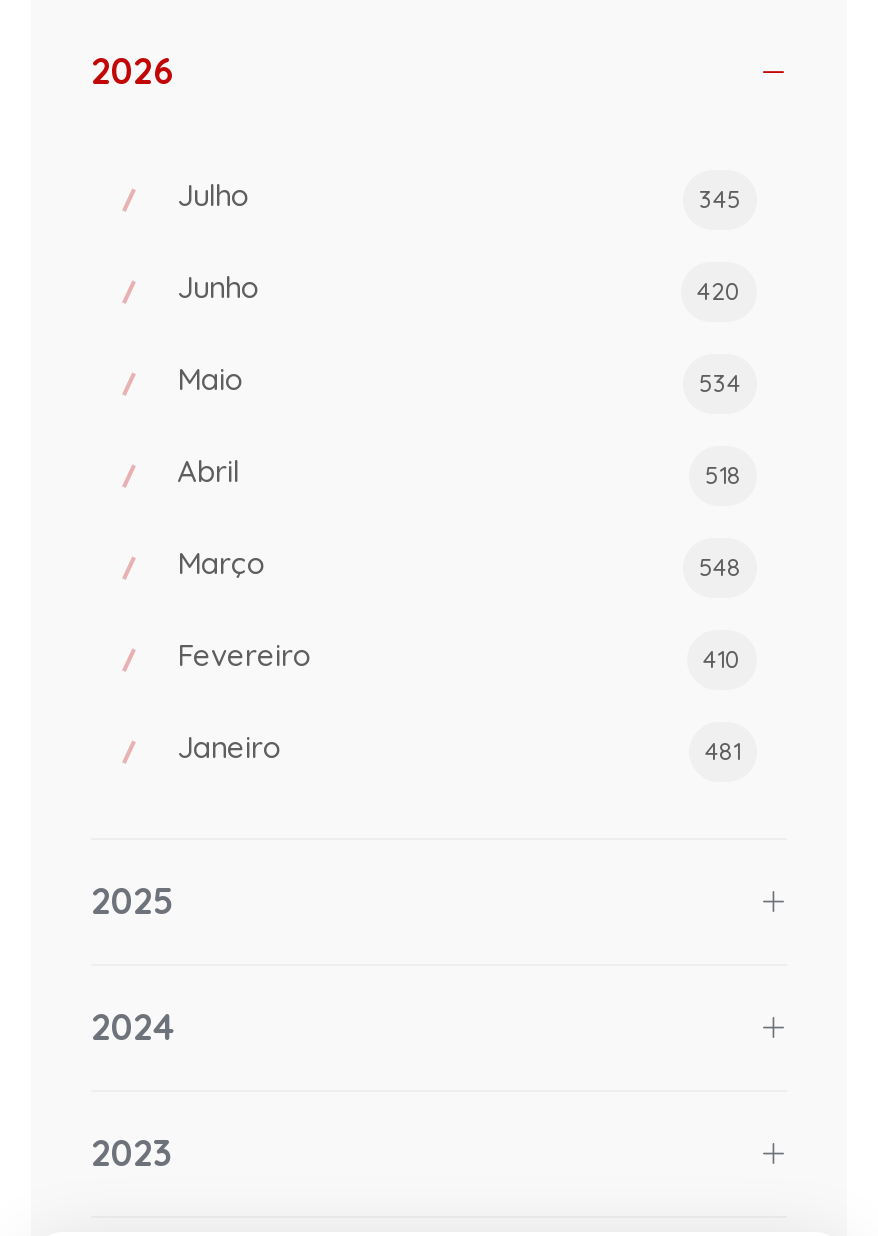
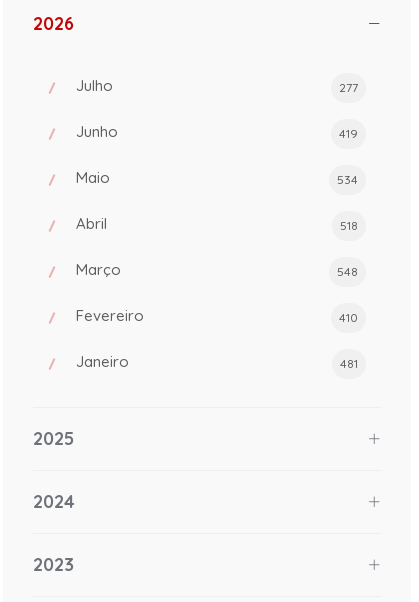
[699,184,741,214] 345 -> [339,80,358,95] 277
[697,276,741,306] 420 -> [339,126,358,141] 419

